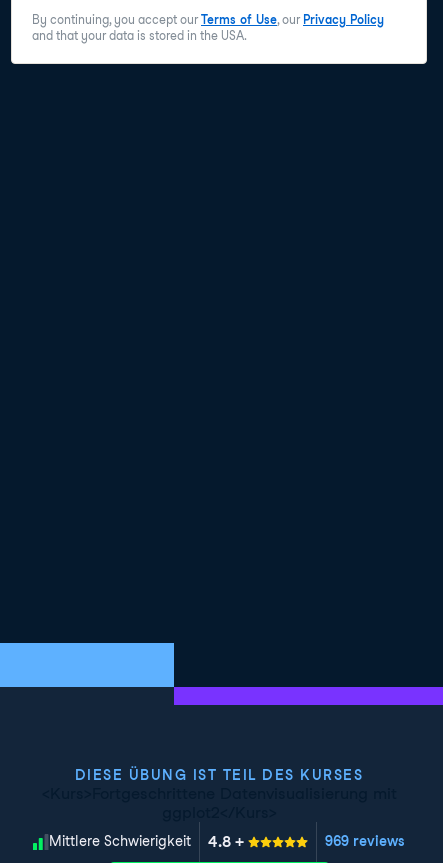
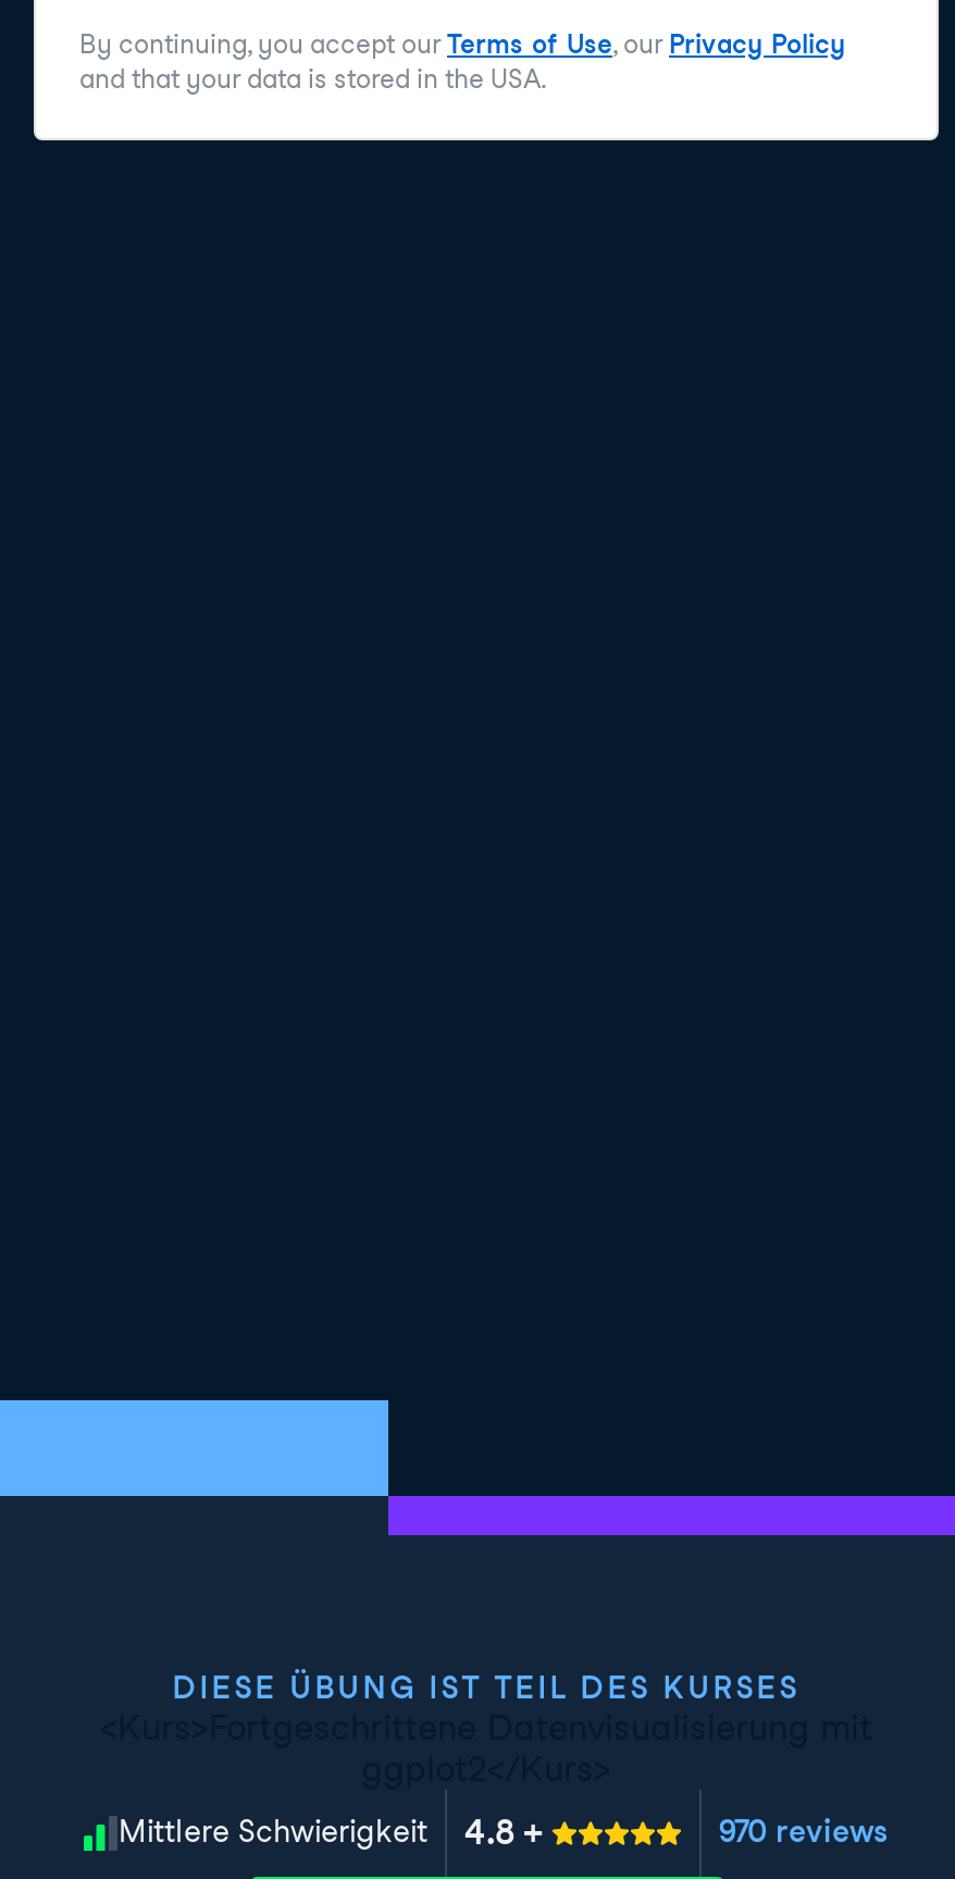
[325,833,405,849] 969 reviews -> [719,1815,889,1849] 970 reviews

